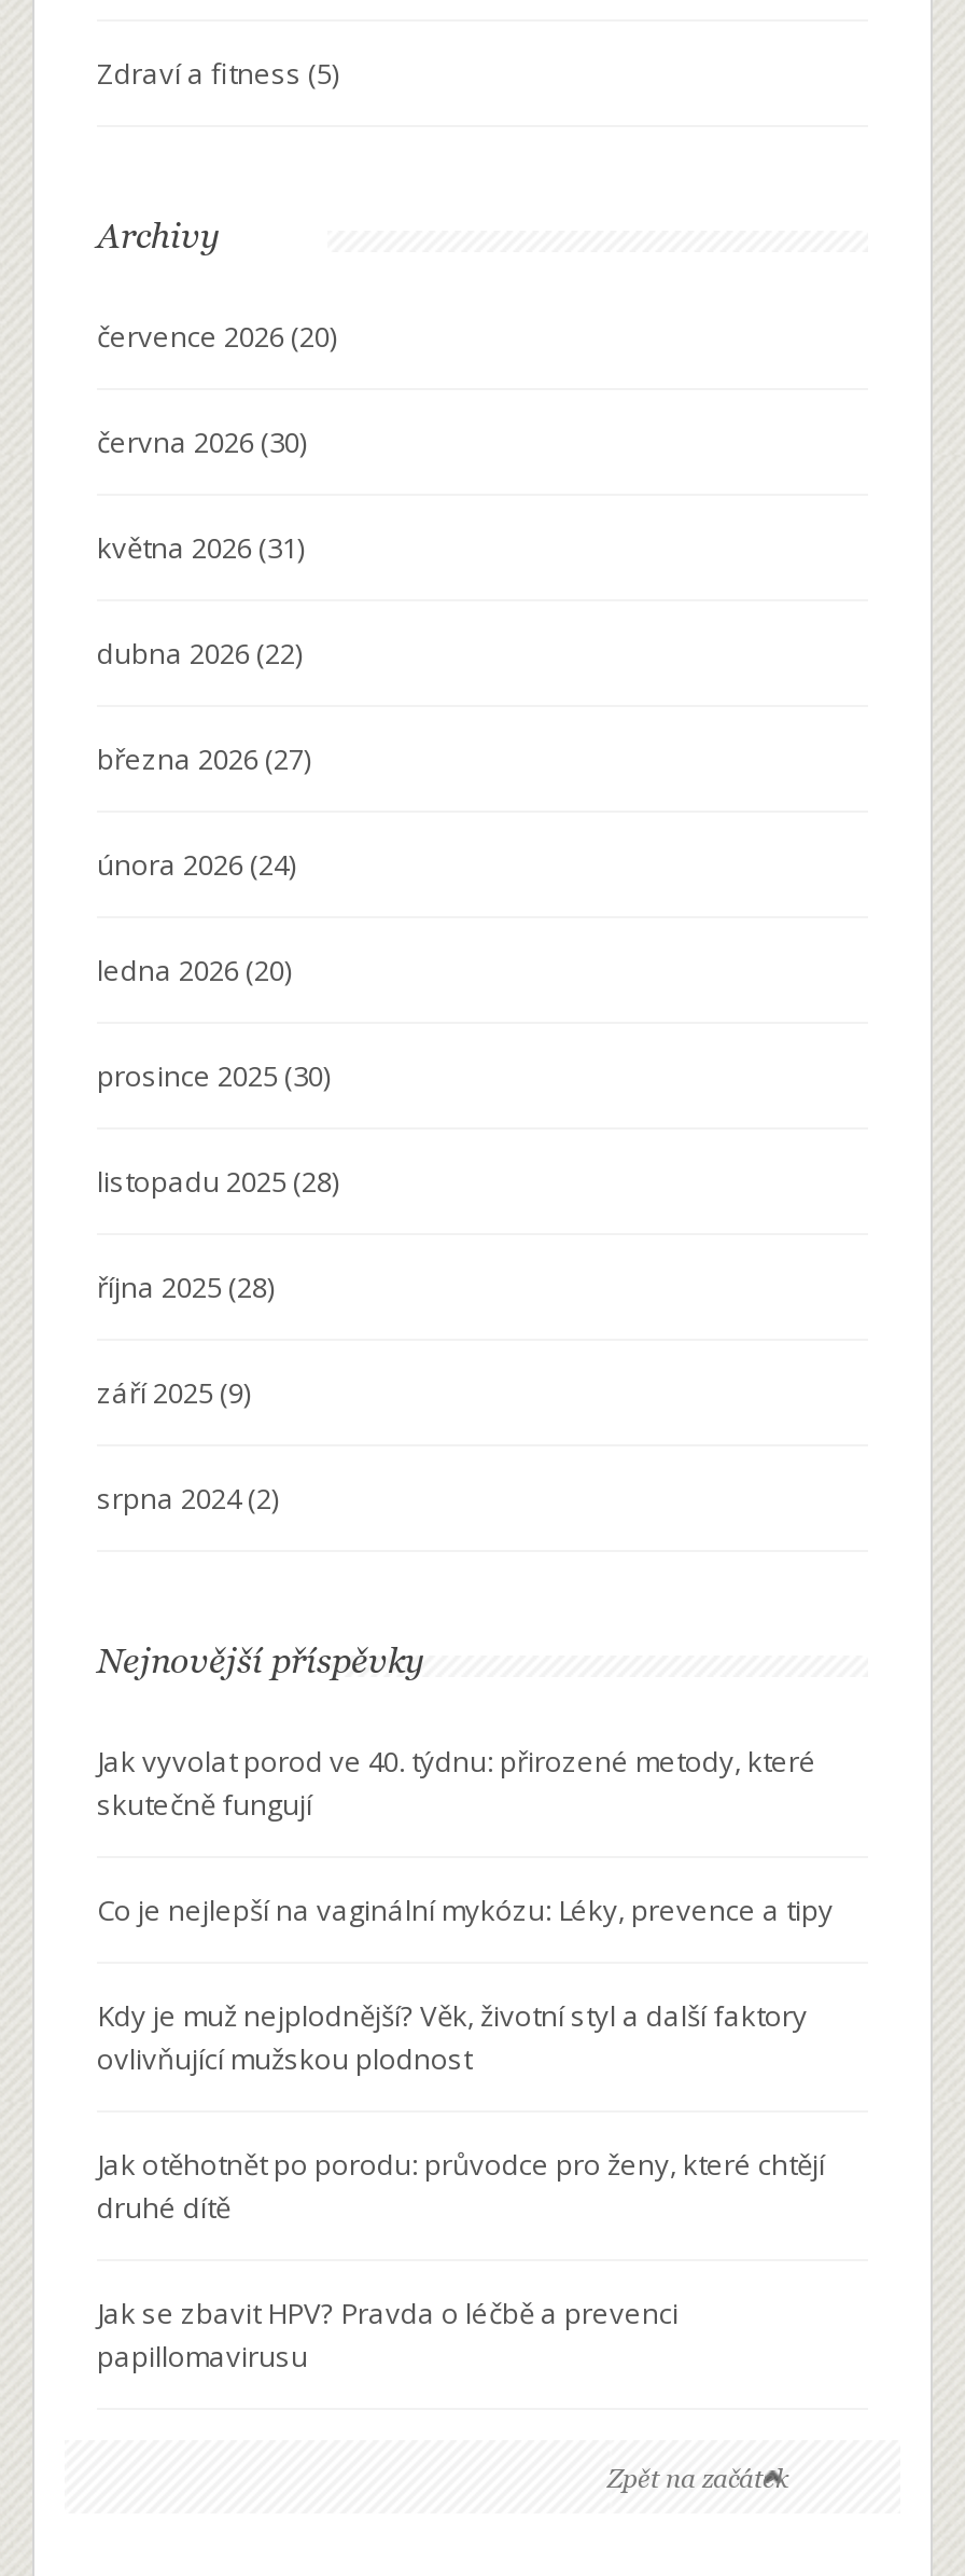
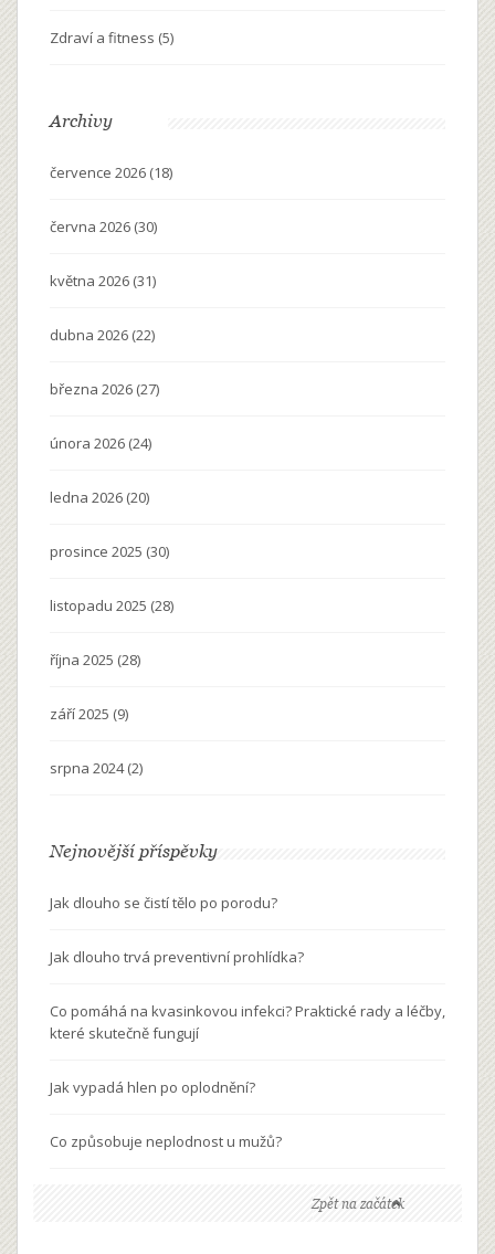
[97,316,336,355] července 2026 (20) -> [50,162,172,182] července 2026 (18)
[97,1741,816,1823] Jak vyvolat porod ve 40. týdnu: přirozené metody, které | skutečně fungují -> [50,892,277,912] Jak dlouho se čistí tělo po porodu?
[97,1890,834,1928] Co je nejlepší na vaginální mykózu: Léky, prevence a tipy -> [50,946,304,966] Jak dlouho trvá preventivní prohlídka?
[97,1995,808,2077] Kdy je muž nejplodnější? Věk, životní styl a další faktory | ovlivňující mužskou plodnost -> [50,1001,445,1043] Co pomáhá na kvasinkovou infekci? Praktické rady a léčby, | které skutečně fungují
[97,2144,825,2226] Jak otěhotnět po porodu: průvodce pro ženy, které chtějí | druhé dítě -> [50,1077,255,1097] Jak vypadá hlen po oplodnění?
[97,2293,679,2375] Jak se zbavit HPV? Pravda o léčbě a prevenci | papillomavirusu -> [50,1131,282,1151] Co způsobuje neplodnost u mužů?

